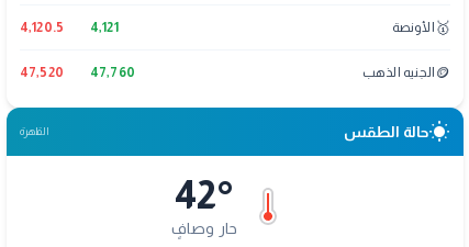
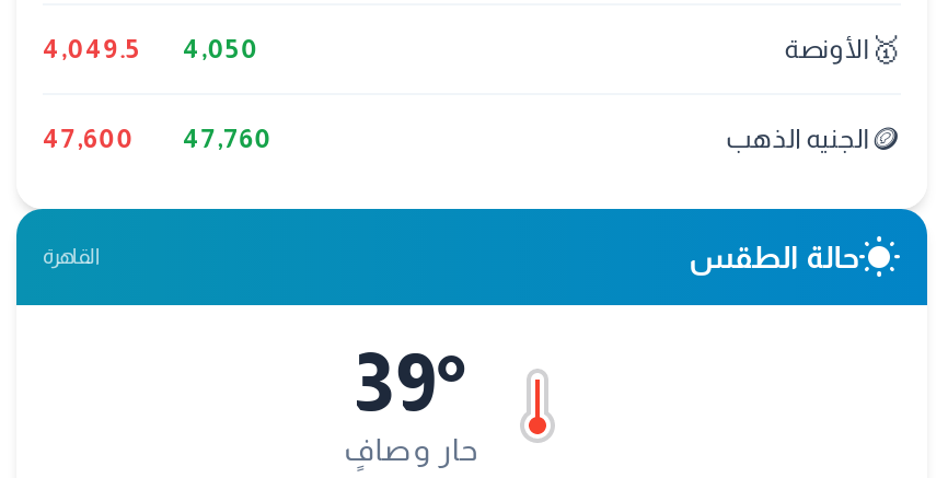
[20,20,64,35] 4,120.5 -> [43,34,141,65] 4,049.5
[90,20,118,35] 4,121 -> [183,34,259,65] 4,050
[20,65,135,80] 47,520 47,760 -> [43,124,273,154] 47,600 47,760
[175,172,234,217] 42° -> [353,338,468,428] 39°

